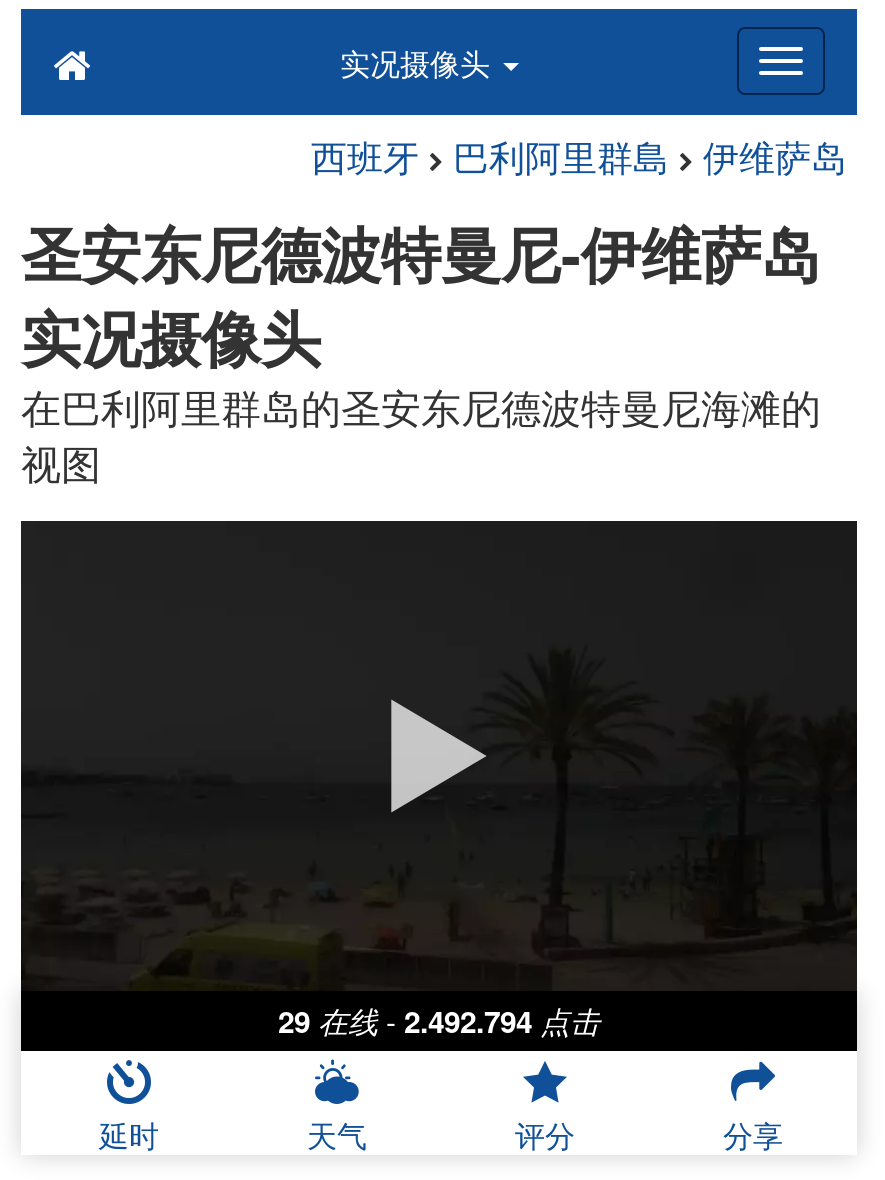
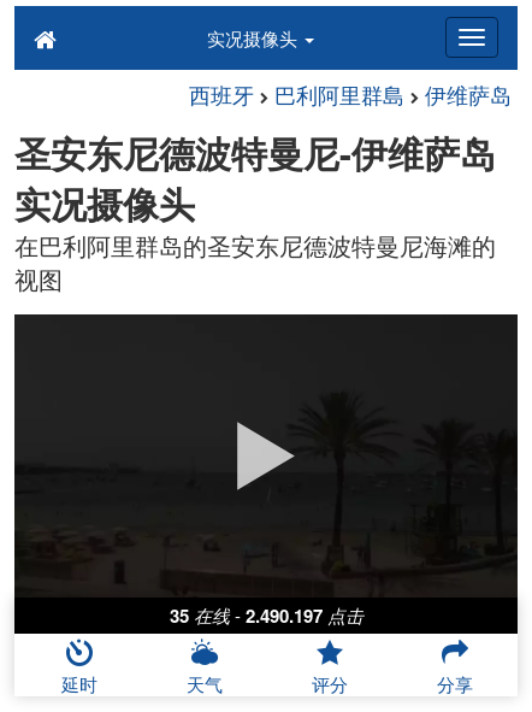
[278,999,600,1043] 29 在线 - 2.492.794 点击 -> [169,602,363,629] 35 在线 - 2.490.197 点击

